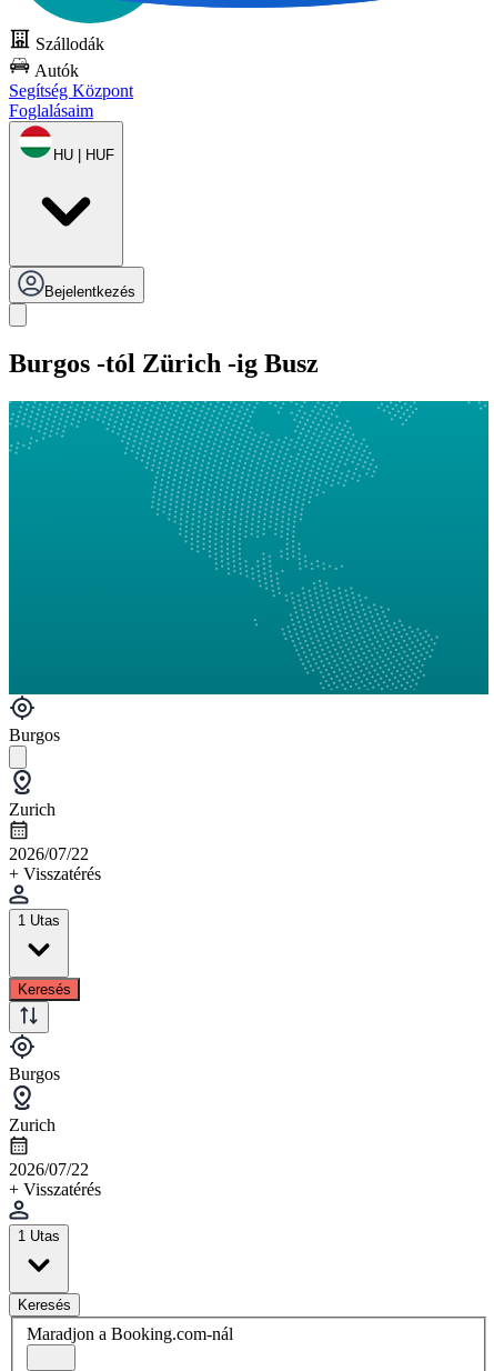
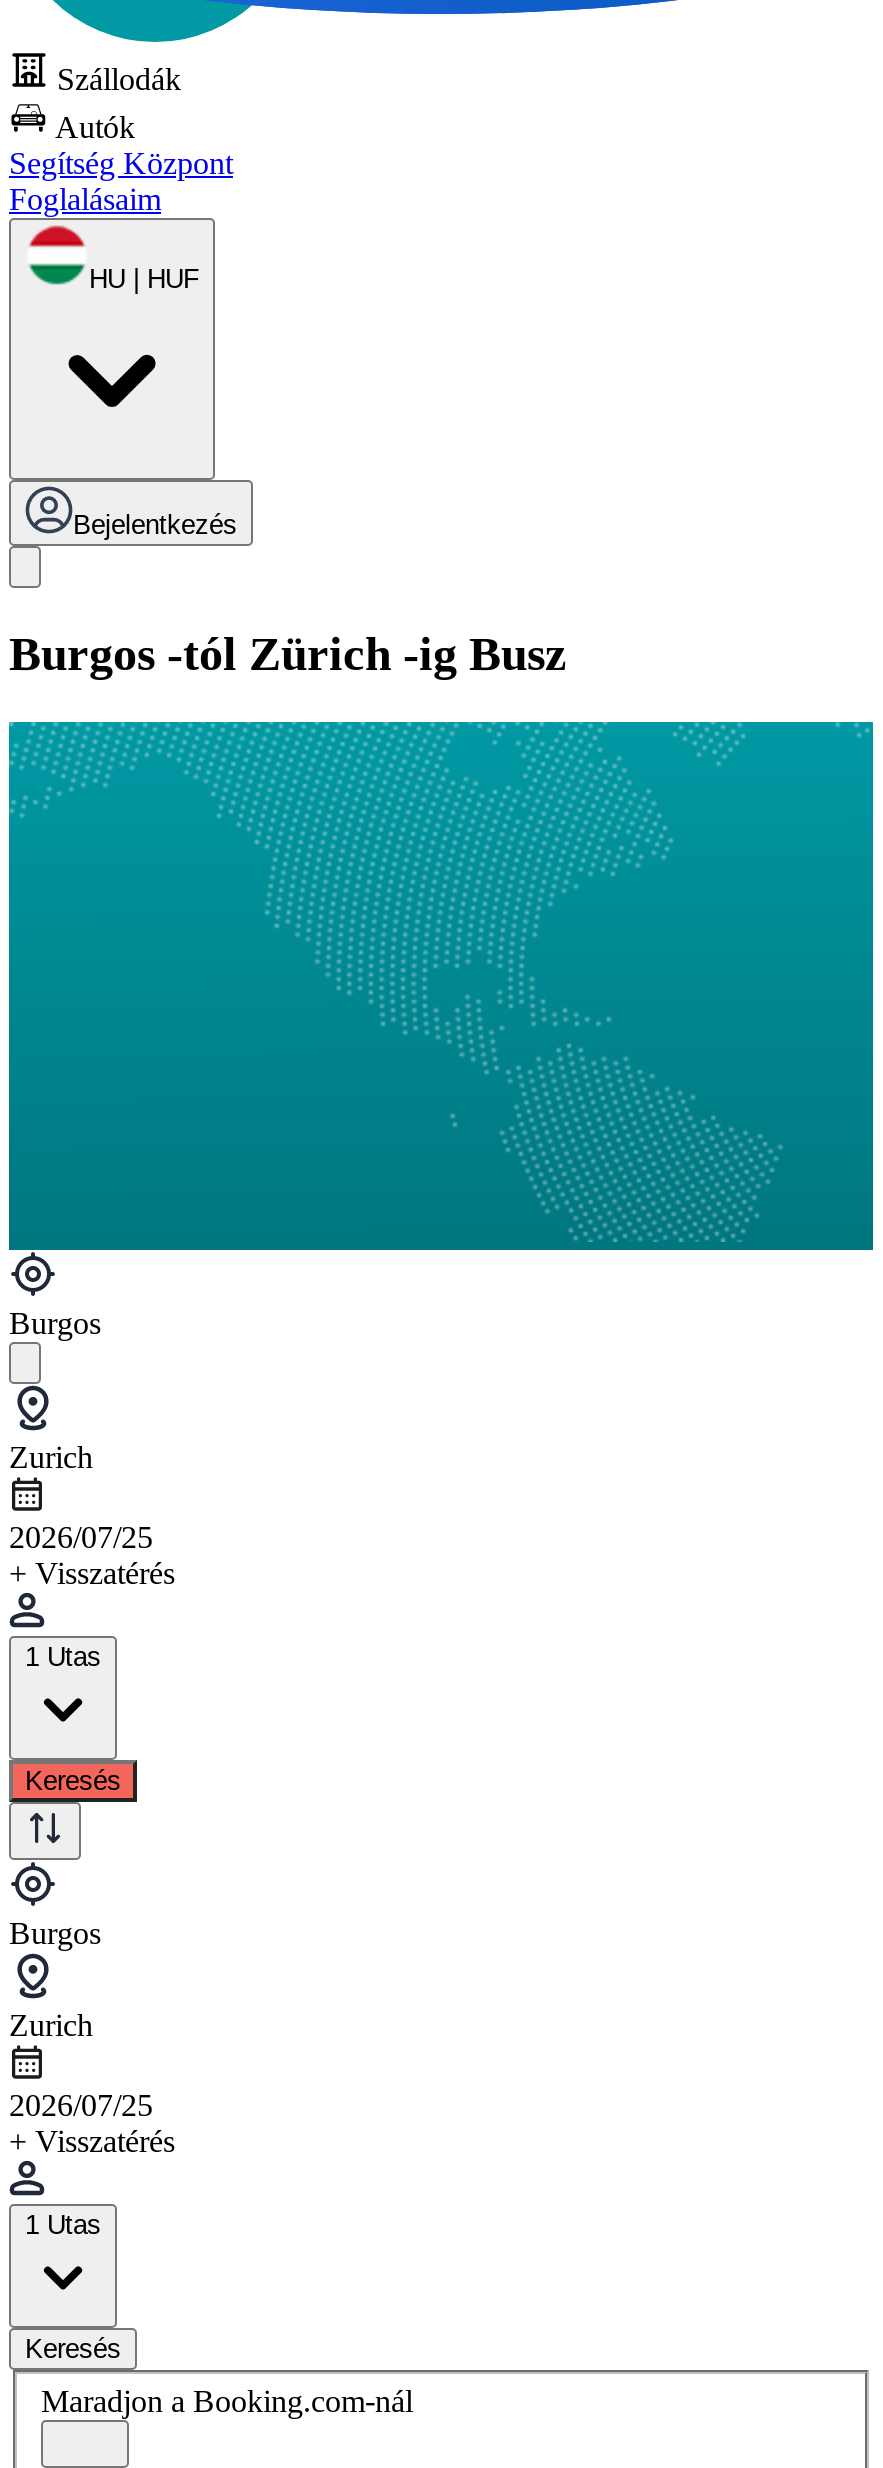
[9,844,89,863] 2026/07/22 -> [9,1520,153,1554] 2026/07/25
[9,1160,89,1179] 2026/07/22 -> [9,2088,153,2122] 2026/07/25

